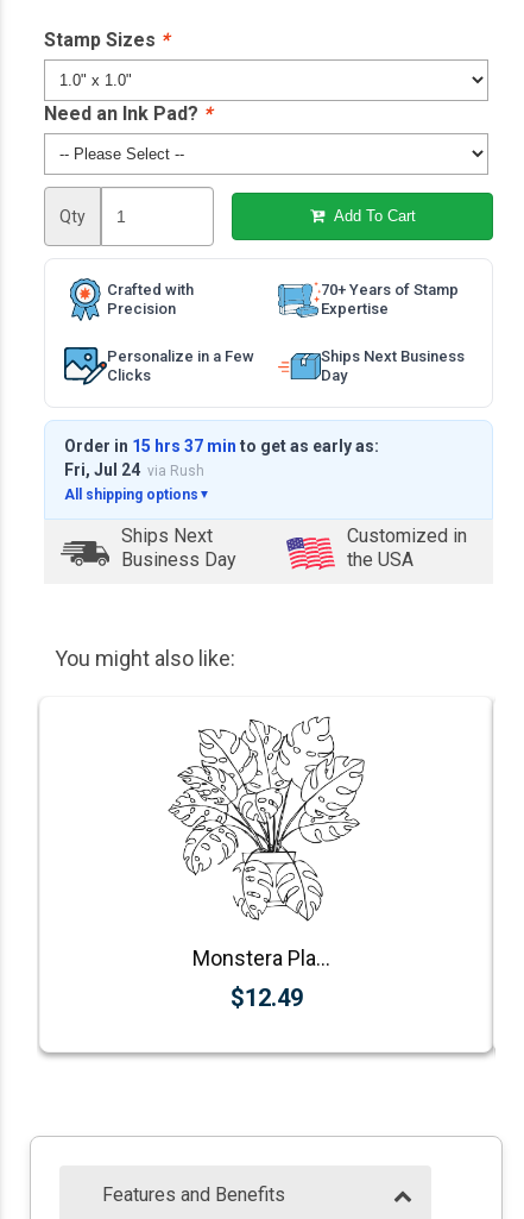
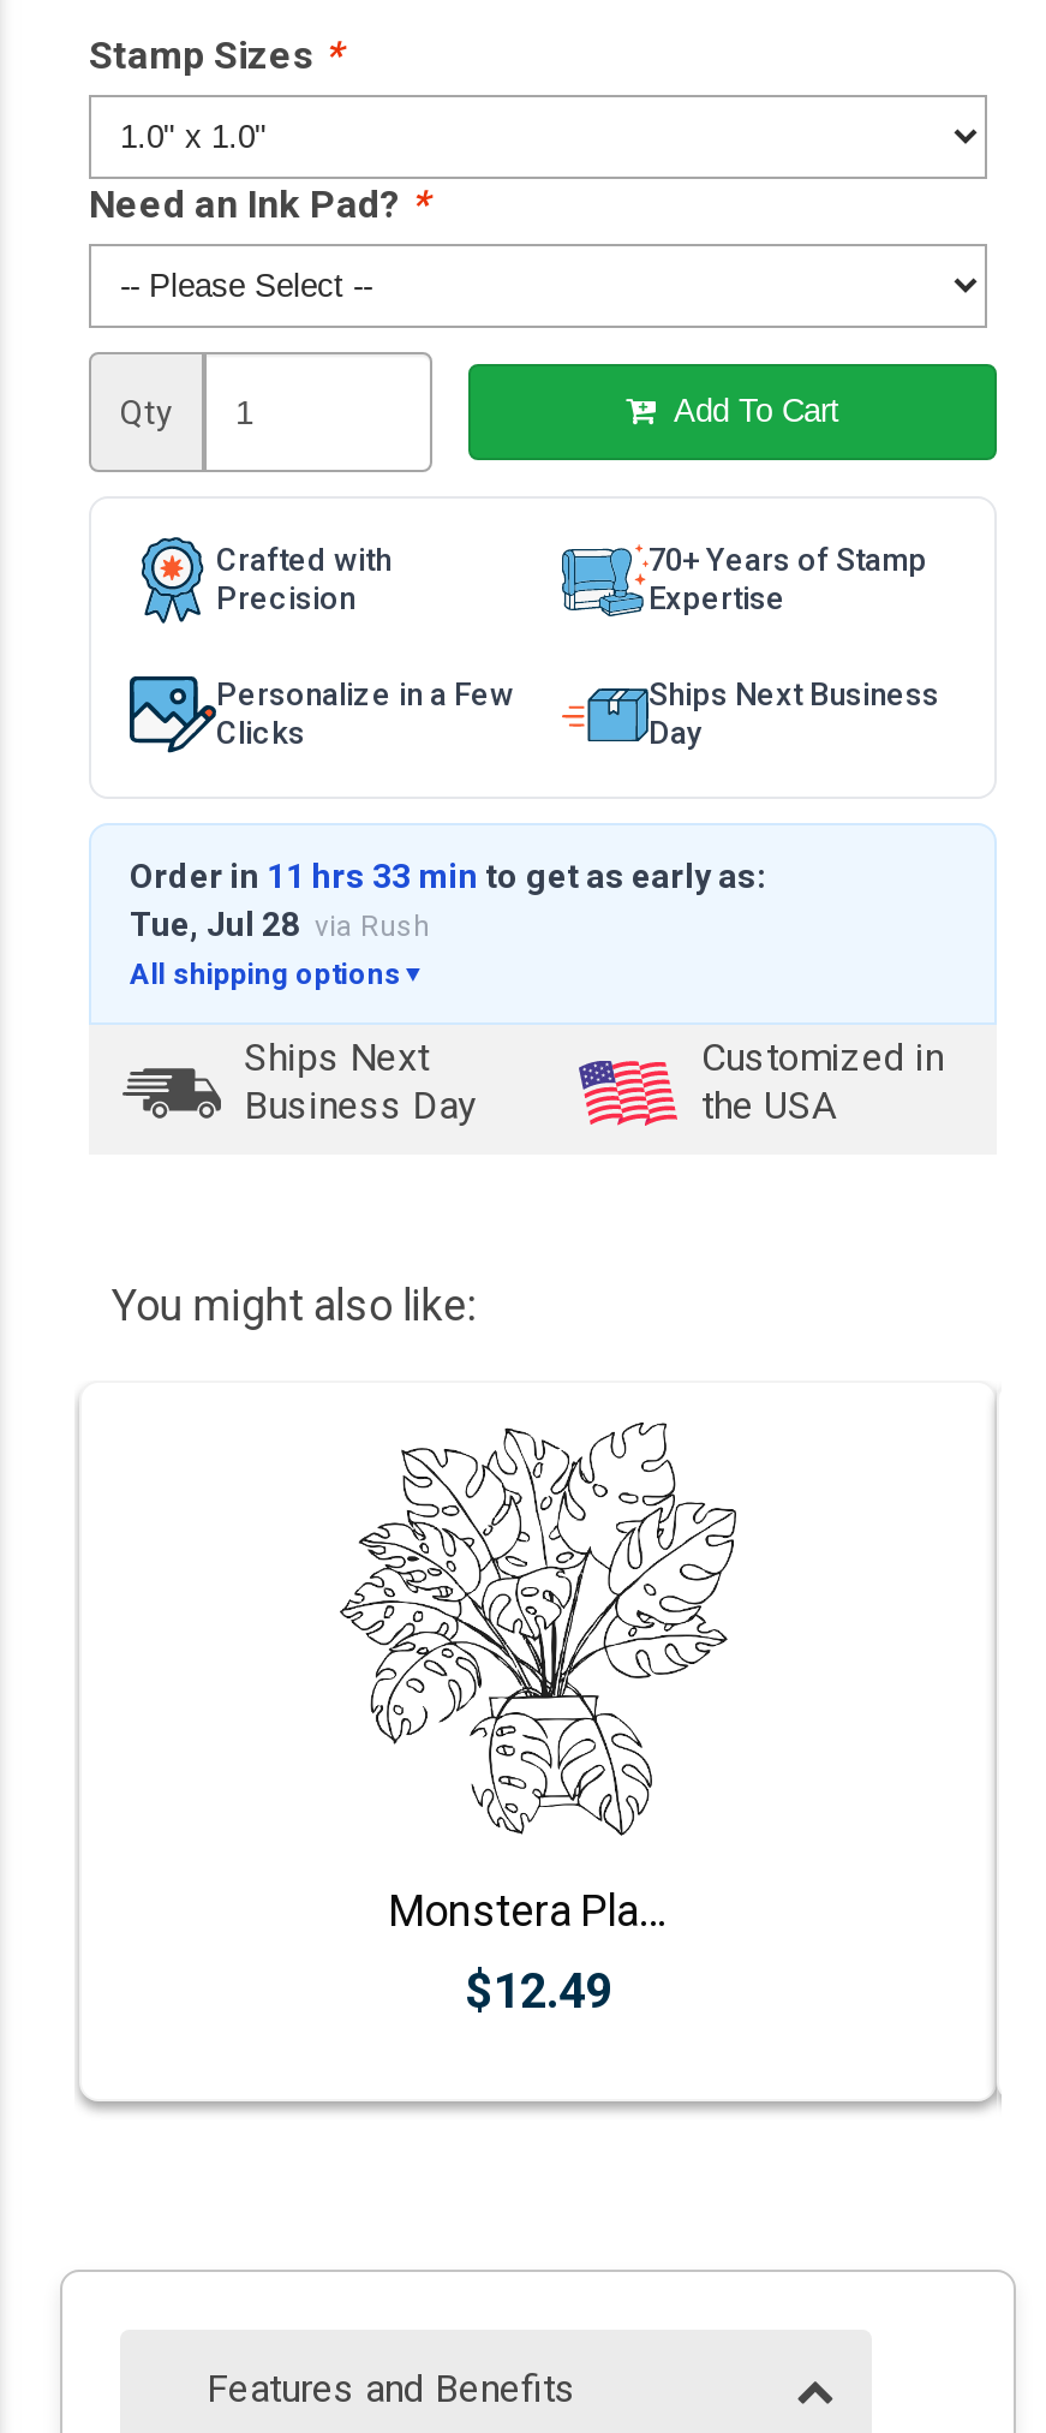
[64,436,379,455] Order in 15 hrs 37 min to get as early as: -> [129,856,766,895] Order in 11 hrs 33 min to get as early as:
[64,460,204,479] Fri, Jul 24 via Rush -> [129,904,430,943] Tue, Jul 28 via Rush

